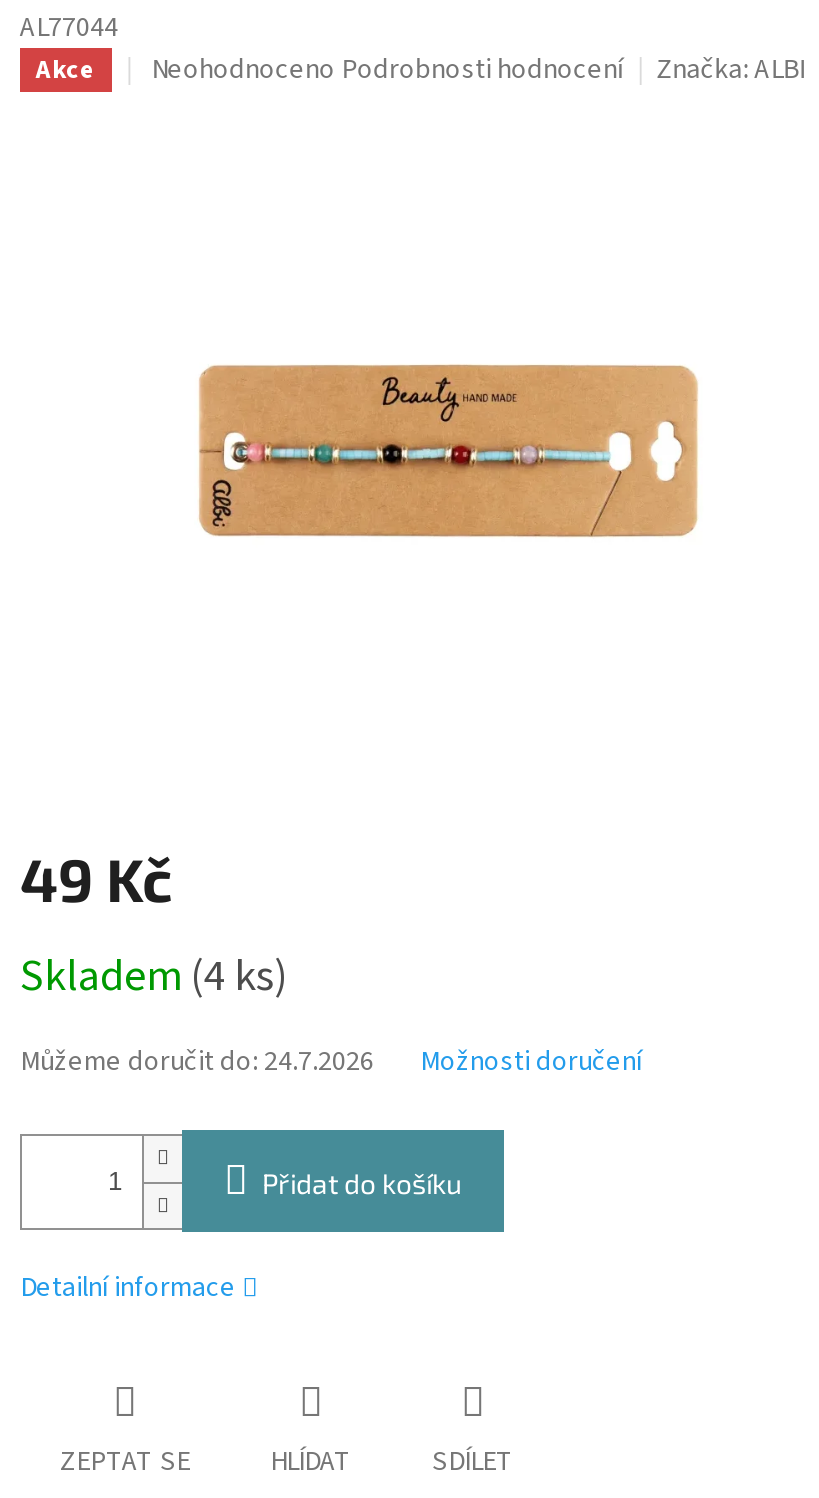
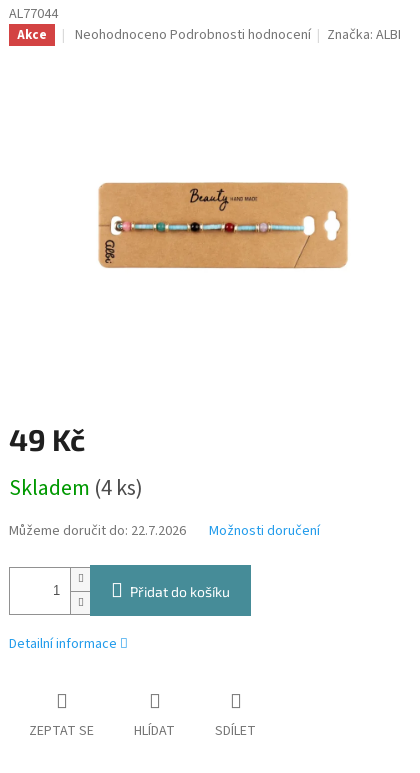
[20,1043,374,1083] Můžeme doručit do: 24.7.2026 -> [9,521,186,541] Můžeme doručit do: 22.7.2026

